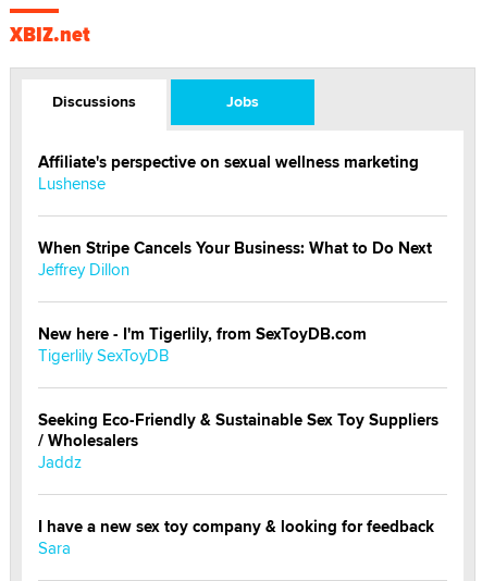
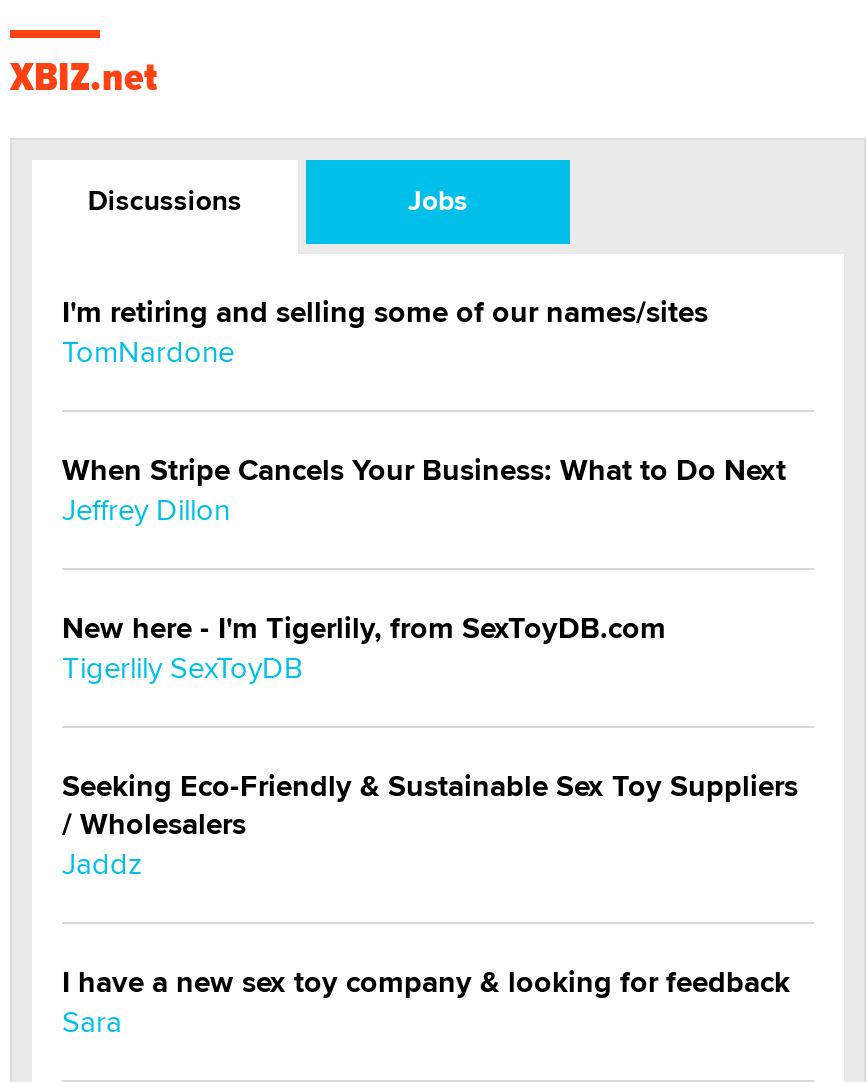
[38,150,419,195] Affiliate's perspective on sexual wellness marketing | Lushense -> [62,290,708,372] I'm retiring and selling some of our names/sites | TomNardone

